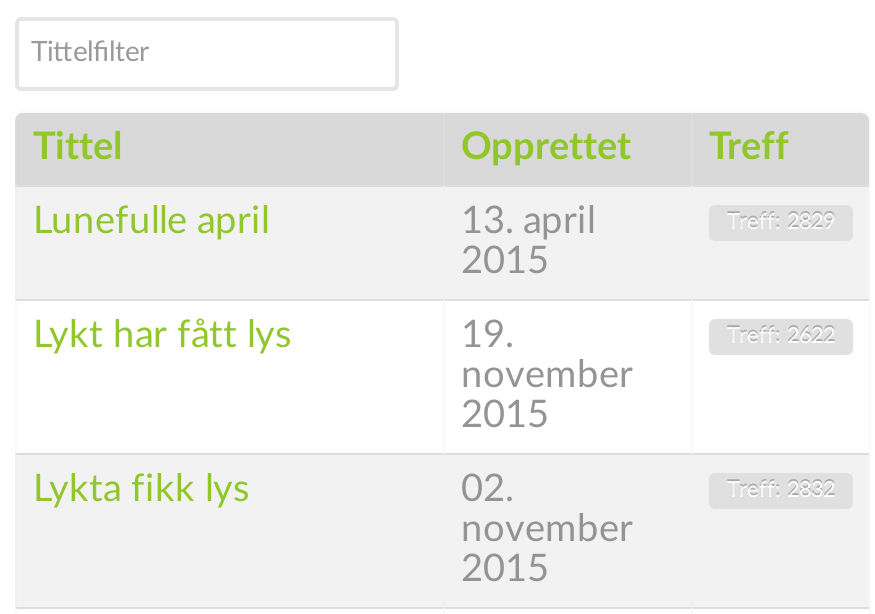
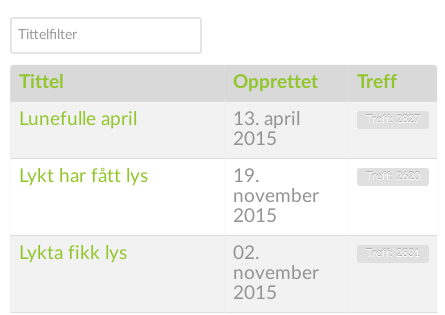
[727,212,835,234] Treff: 2829 -> [366,114,420,125] Treff: 2827
[727,326,835,348] Treff: 2622 -> [366,171,420,182] Treff: 2620
[727,480,835,502] Treff: 2832 -> [366,248,420,259] Treff: 2831

